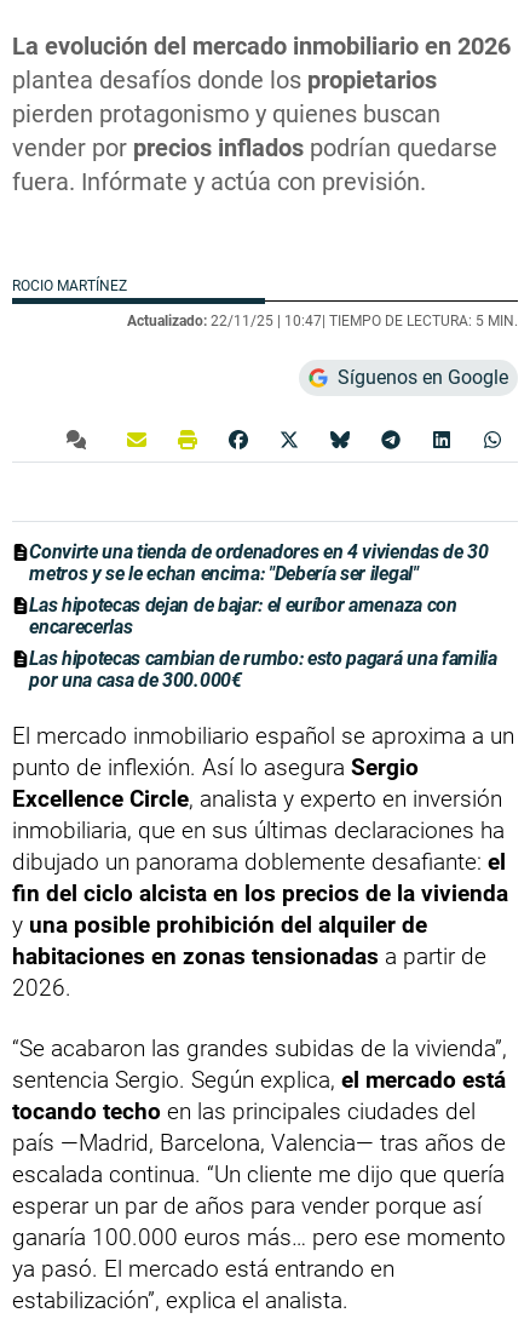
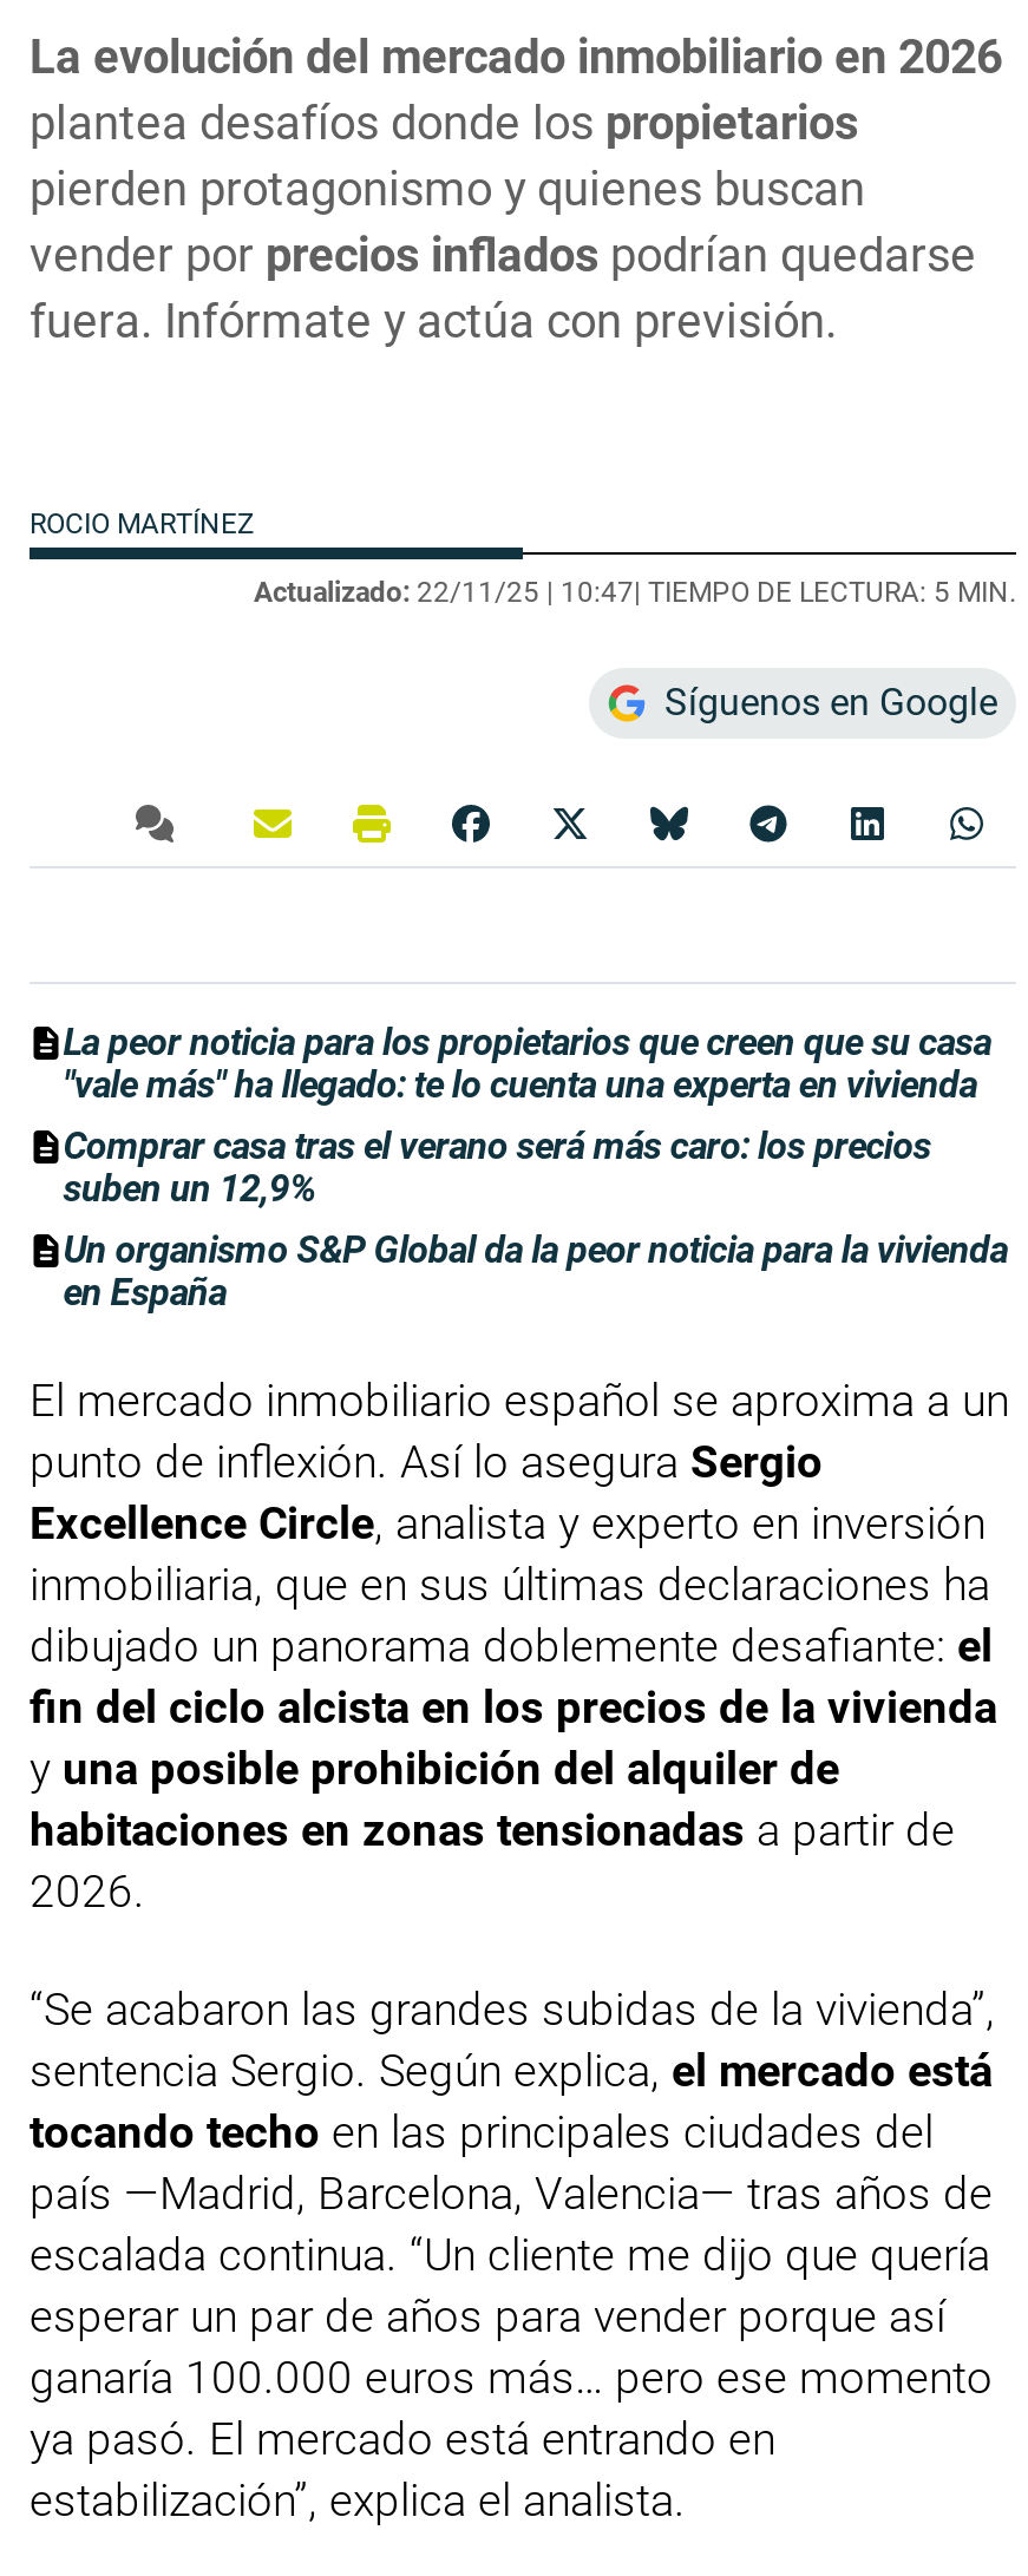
[29,540,497,692] Convirte una tienda de ordenadores en 4 viviendas de 30 | metros y se le echan encima: "Debería ser ilegal" | Las hipotecas dejan de bajar: el euríbor amenaza con | encarecerlas | Las hipotecas cambian de rumbo: esto pagará una familia | por una casa de 300.000€ -> [63,1020,1008,1315] La peor noticia para los propietarios que creen que su casa | "vale más" ha llegado: te lo cuenta una experta en vivienda | Comprar casa tras el verano será más caro: los precios | suben un 12,9% | Un organismo S&P Global da la peor noticia para la vivienda | en España

